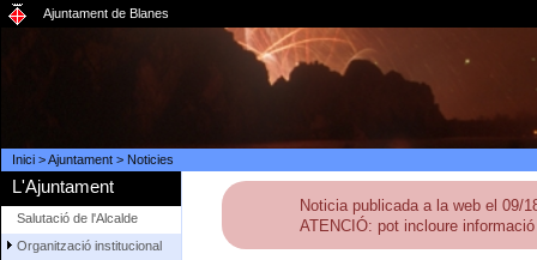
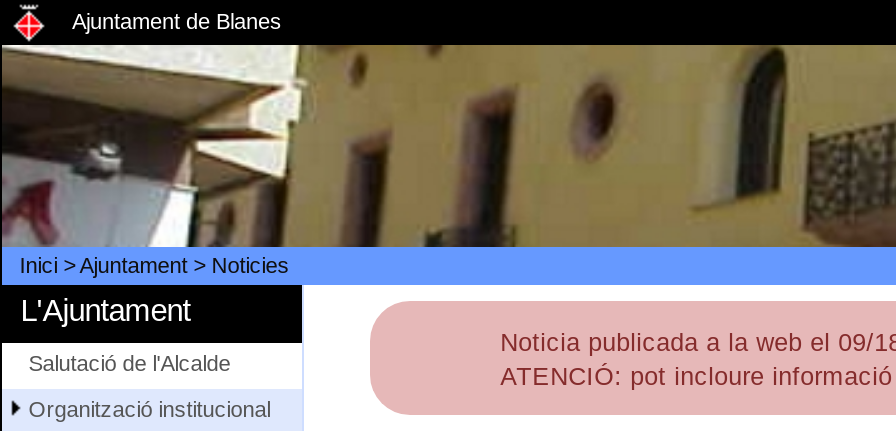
[4,26,533,150] [image] -> [6,43,890,249] [image]

